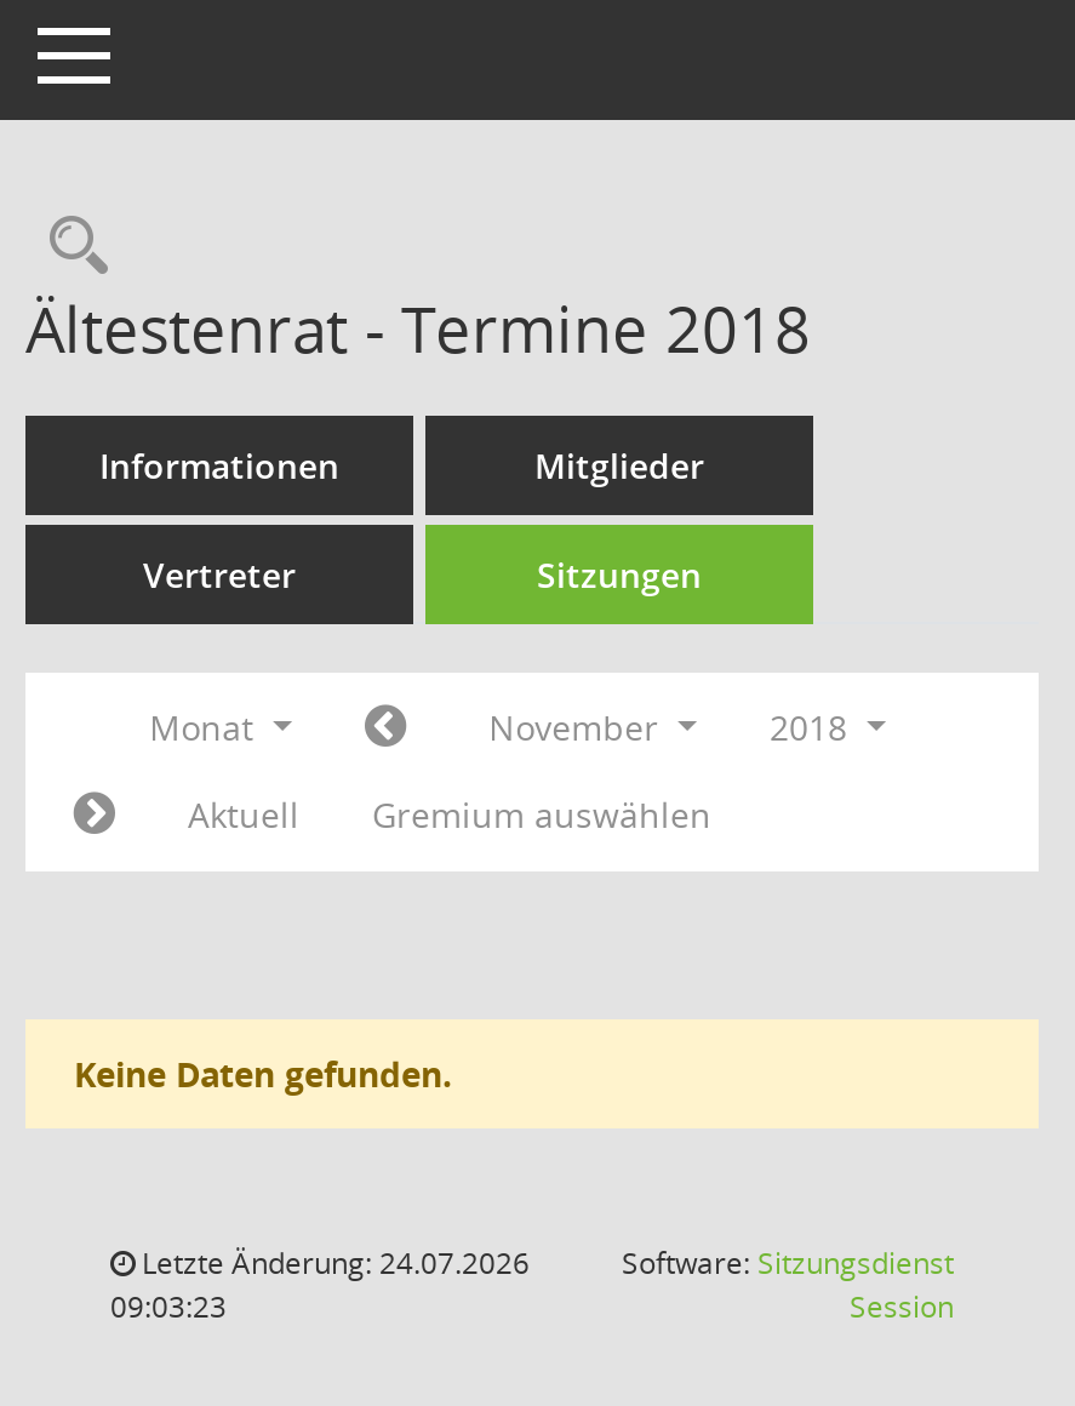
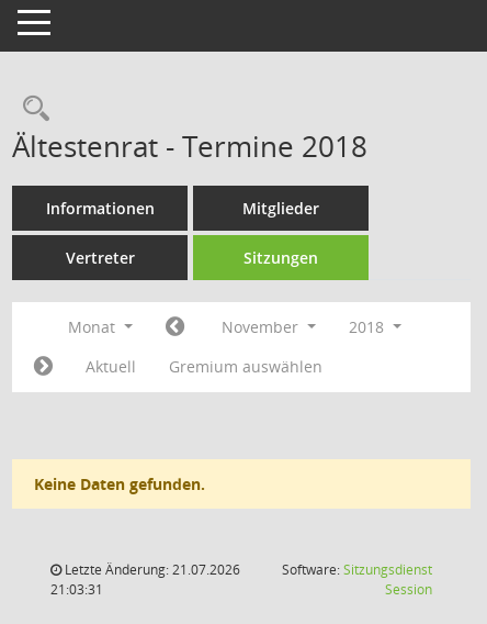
[135,1242,530,1284] Letzte Änderung: 24.07.2026 -> [61,560,240,579] Letzte Änderung: 21.07.2026
[110,1286,227,1327] 09:03:23 -> [50,580,103,599] 21:03:31

